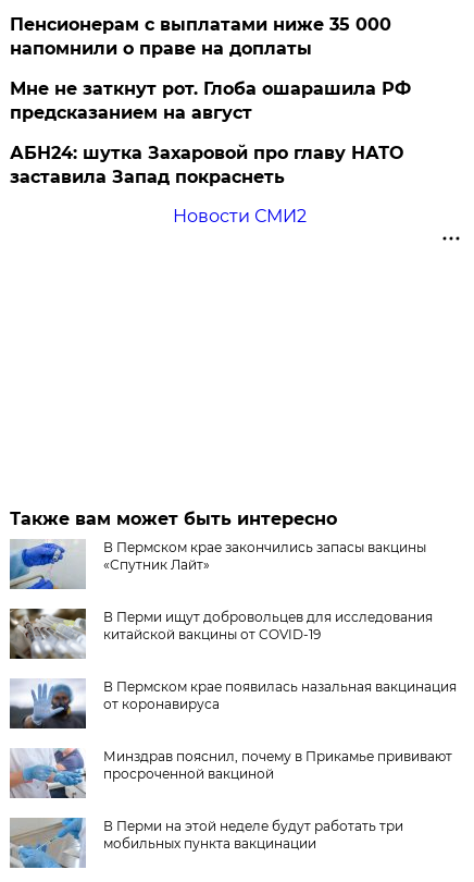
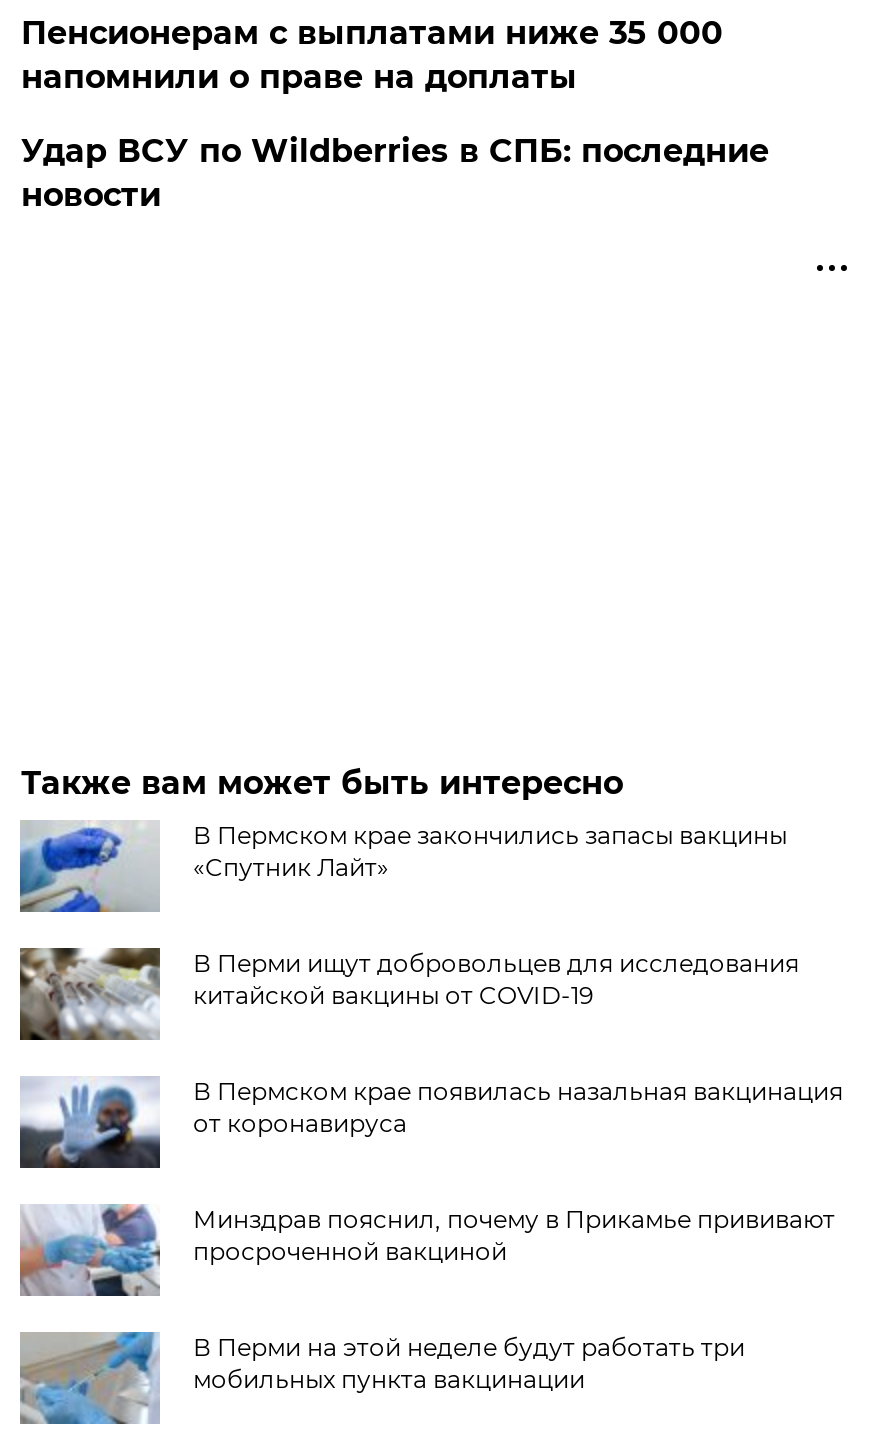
[10,78,411,226] Мне не заткнут рот. Глоба ошарашила РФ | предсказанием на август | АБН24: шутка Захаровой про главу НАТО | заставила Запад покраснеть | Новости СМИ2 -> [21,132,769,214] Удар ВСУ по Wildberries в СПБ: последние | новости

